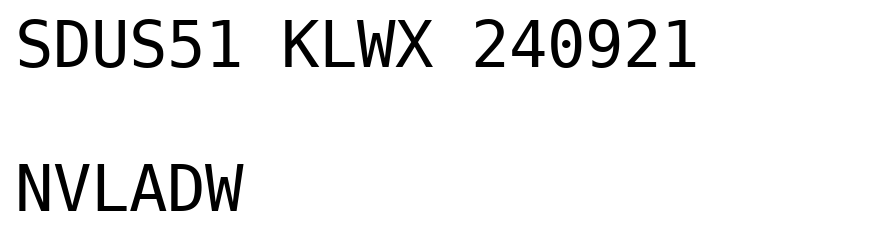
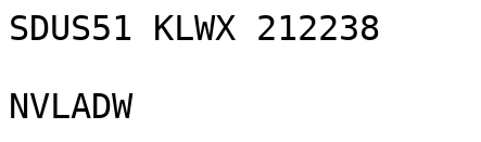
[15,9,699,81] SDUS51 KLWX 240921 -> [9,9,380,48] SDUS51 KLWX 212238

